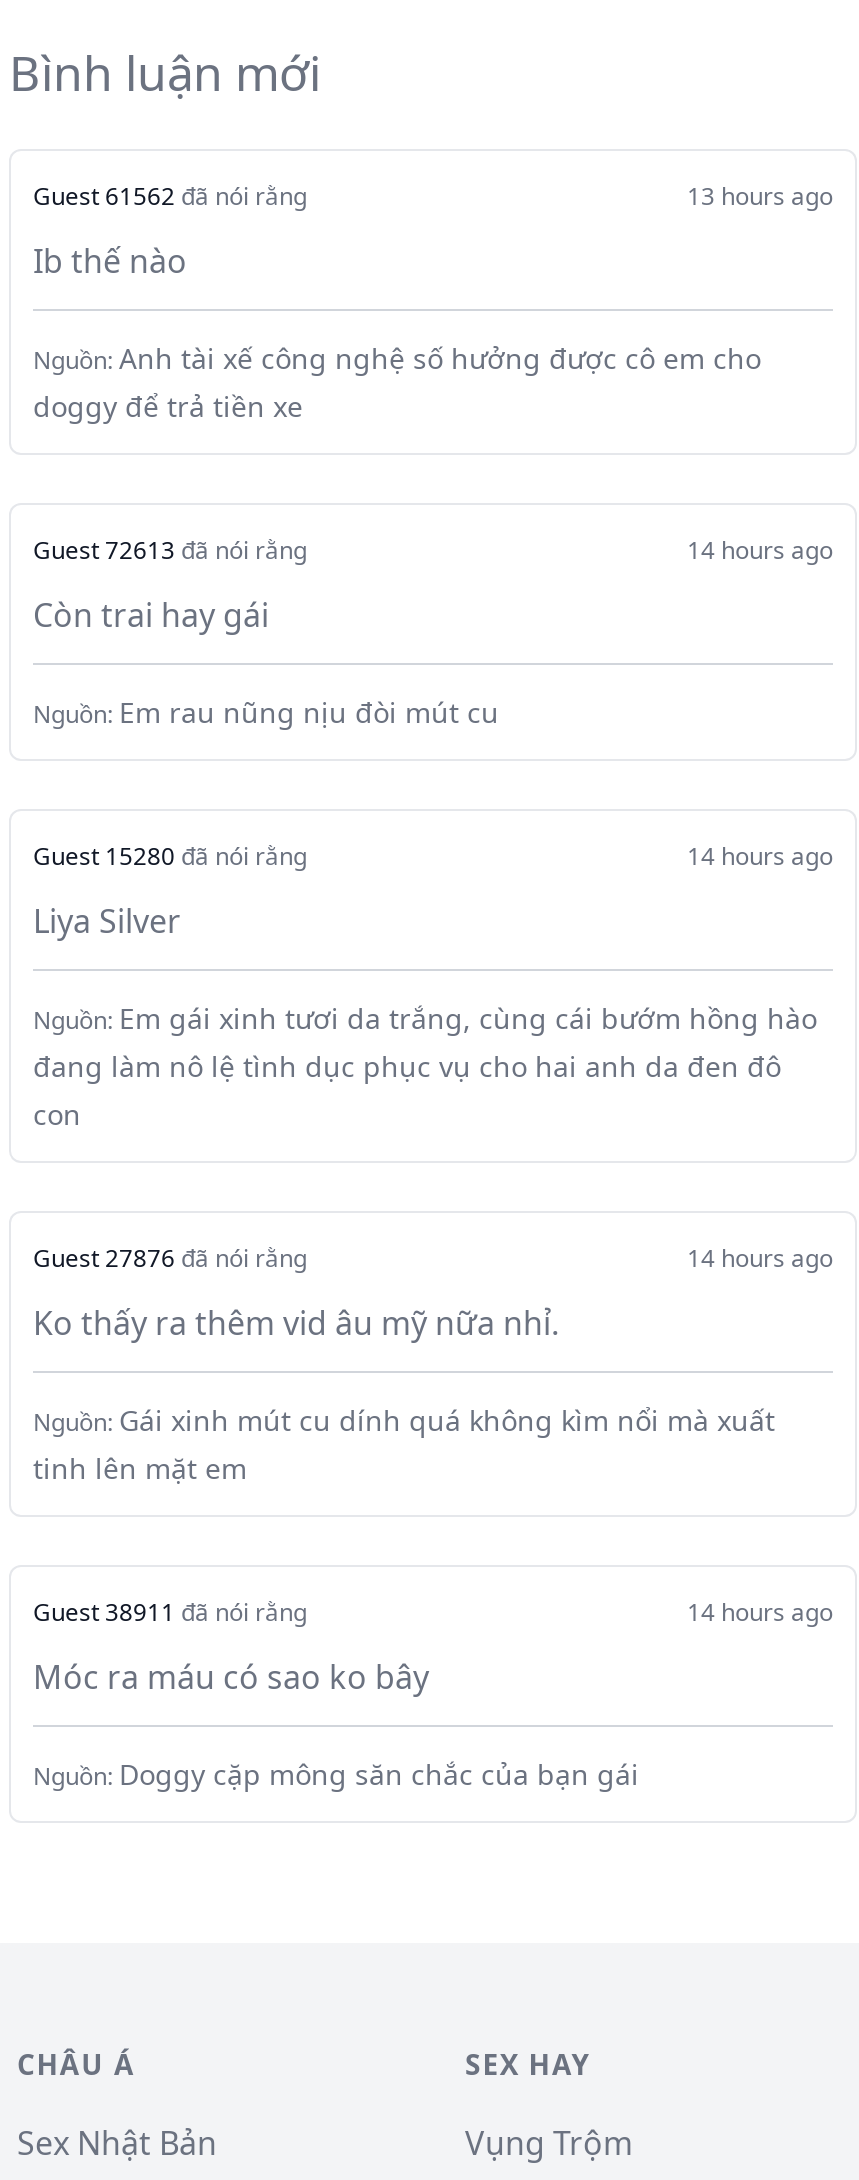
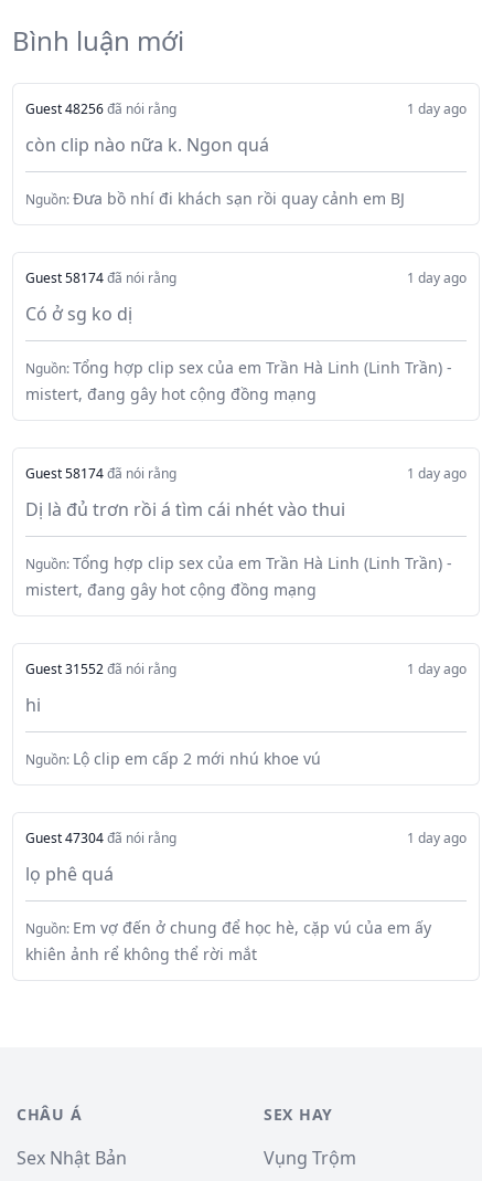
[33,179,833,213] Guest 61562 đã nói rằng | 13 hours ago -> [25,99,467,118] Guest 48256 đã nói rằng | 1 day ago
[33,239,187,283] Ib thế nào -> [25,132,269,157] còn clip nào nữa k. Ngon quá
[33,339,761,425] Nguồn: Anh tài xế công nghệ số hưởng được cô em cho | doggy để trả tiền xe -> [25,188,405,209] Nguồn: Đưa bồ nhí đi khách sạn rồi quay cảnh em BJ
[33,533,833,567] Guest 72613 đã nói rằng | 14 hours ago -> [25,268,467,287] Guest 58174 đã nói rằng | 1 day ago
[33,593,269,637] Còn trai hay gái -> [25,301,132,326] Có ở sg ko dị
[33,693,499,731] Nguồn: Em rau nũng nịu đòi mút cu -> [25,357,452,404] Nguồn: Tổng hợp clip sex của em Trần Hà Linh (Linh Trần) - | mistert, đang gây hot cộng đồng mạng
[33,839,833,873] Guest 15280 đã nói rằng | 14 hours ago -> [25,464,467,483] Guest 58174 đã nói rằng | 1 day ago
[33,899,181,943] Liya Silver -> [25,497,345,521] Dị là đủ trơn rồi á tìm cái nhét vào thui
[33,999,817,1133] Nguồn: Em gái xinh tươi da trắng, cùng cái bướm hồng hào | đang làm nô lệ tình dục phục vụ cho hai anh da đen đô | con -> [25,552,452,600] Nguồn: Tổng hợp clip sex của em Trần Hà Linh (Linh Trần) - | mistert, đang gây hot cộng đồng mạng
[33,1241,833,1275] Guest 27876 đã nói rằng | 14 hours ago -> [25,659,467,678] Guest 31552 đã nói rằng | 1 day ago
[33,1301,559,1345] Ko thấy ra thêm vid âu mỹ nữa nhỉ. -> [25,692,41,717] hi
[33,1401,775,1487] Nguồn: Gái xinh mút cu dính quá không kìm nổi mà xuất | tinh lên mặt em -> [25,748,321,769] Nguồn: Lộ clip em cấp 2 mới nhú khoe vú
[33,1595,833,1629] Guest 38911 đã nói rằng | 14 hours ago -> [25,828,467,847] Guest 47304 đã nói rằng | 1 day ago
[33,1655,429,1699] Móc ra máu có sao ko bây -> [25,862,114,886] lọ phê quá
[33,1755,639,1793] Nguồn: Doggy cặp mông săn chắc của bạn gái -> [25,917,431,964] Nguồn: Em vợ đến ở chung để học hè, cặp vú của em ấy | khiên ảnh rể không thể rời mắt

